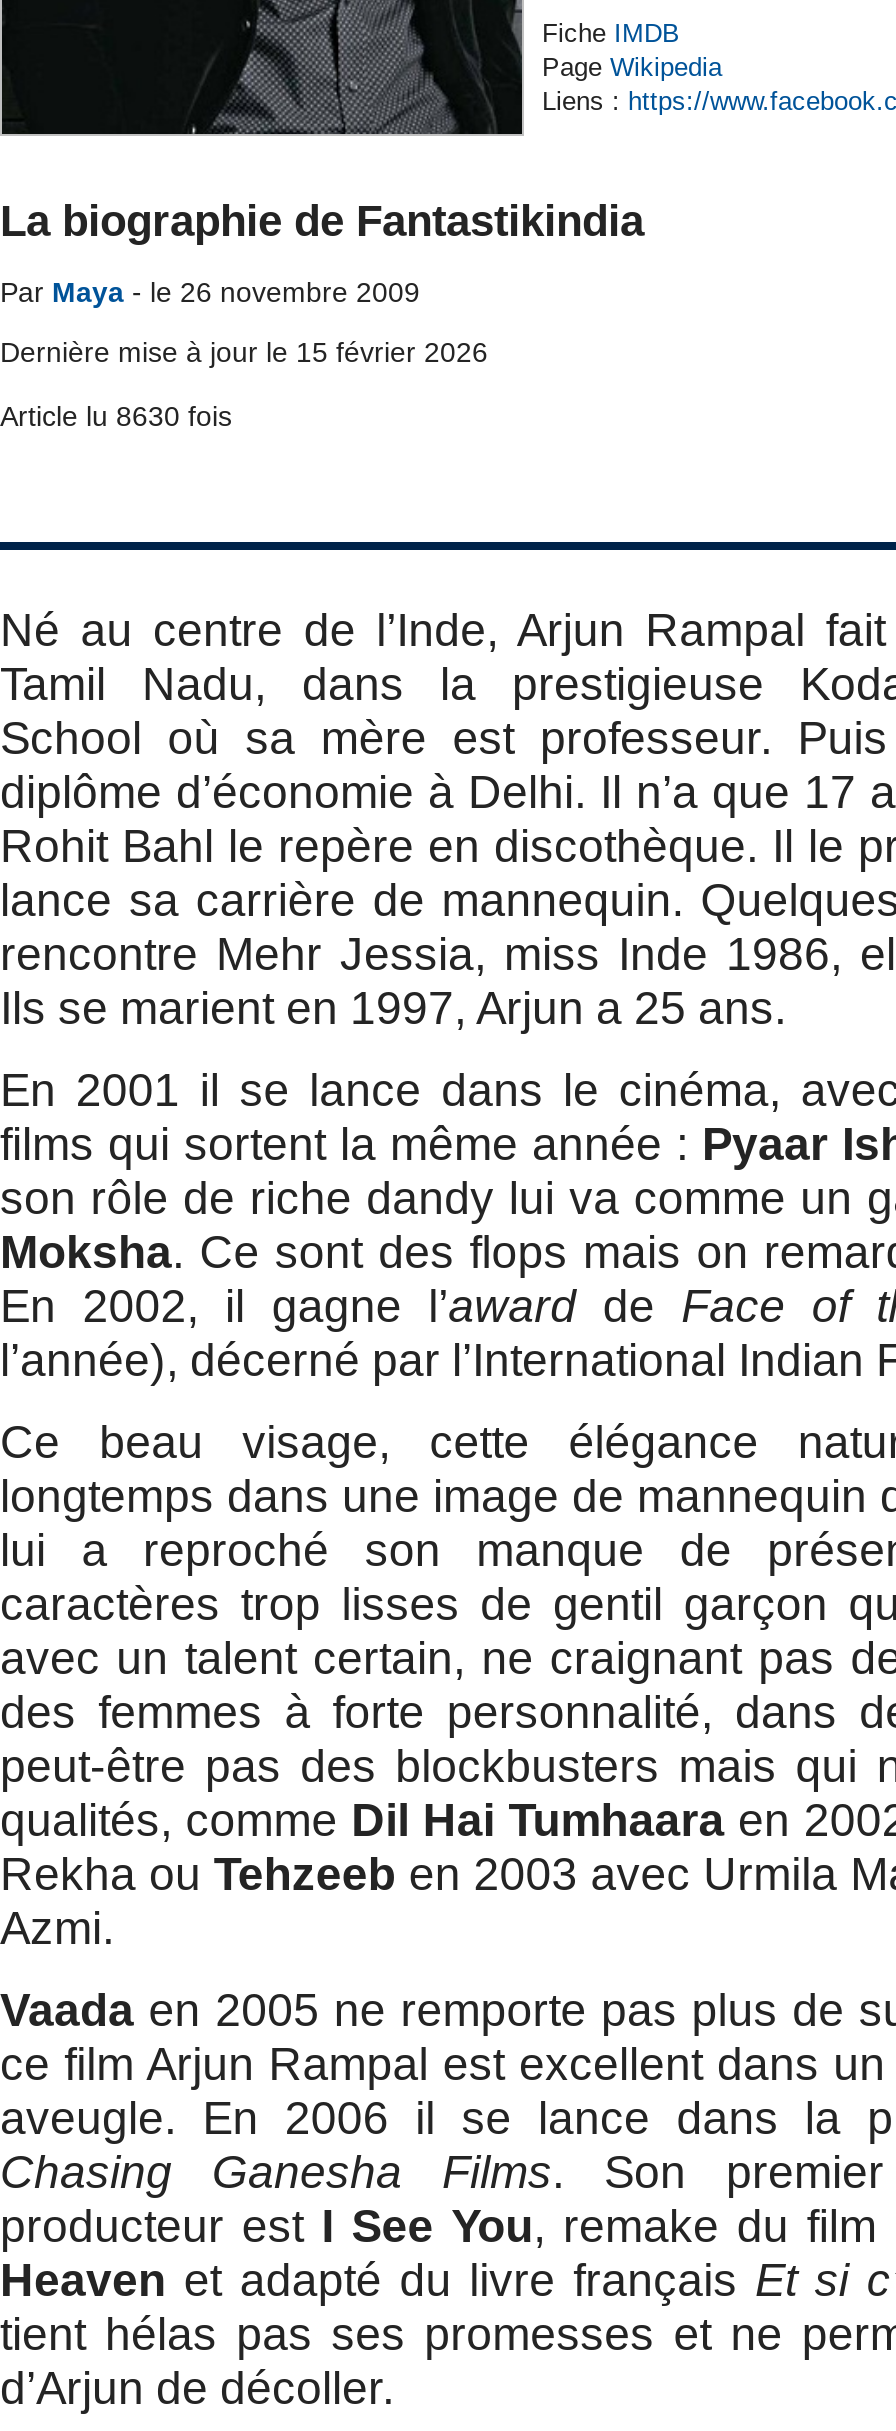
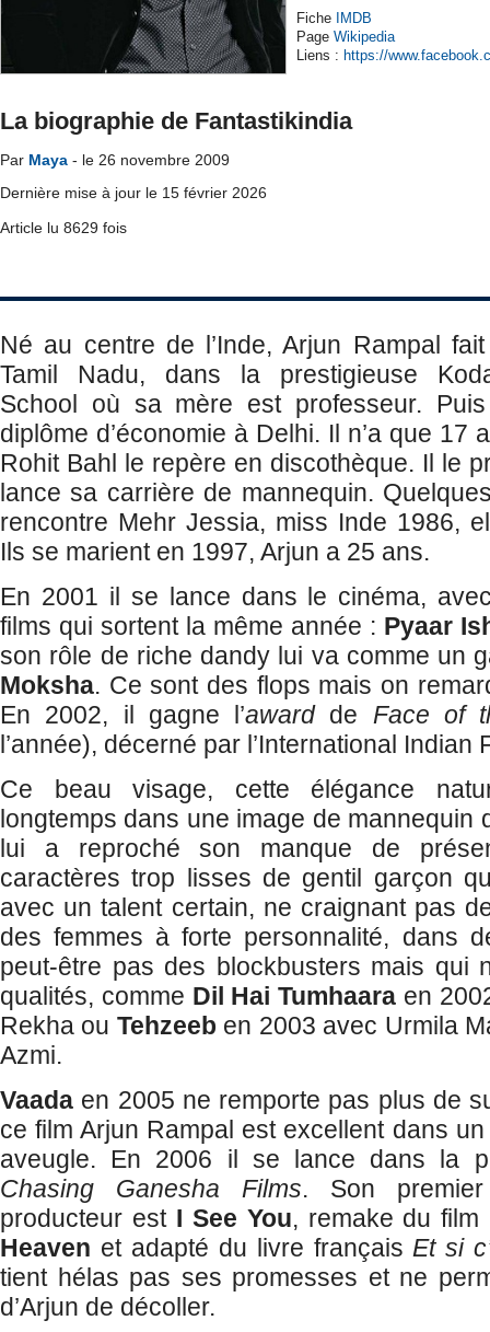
[0,400,232,432] Article lu 8630 fois -> [0,219,127,236] Article lu 8629 fois

